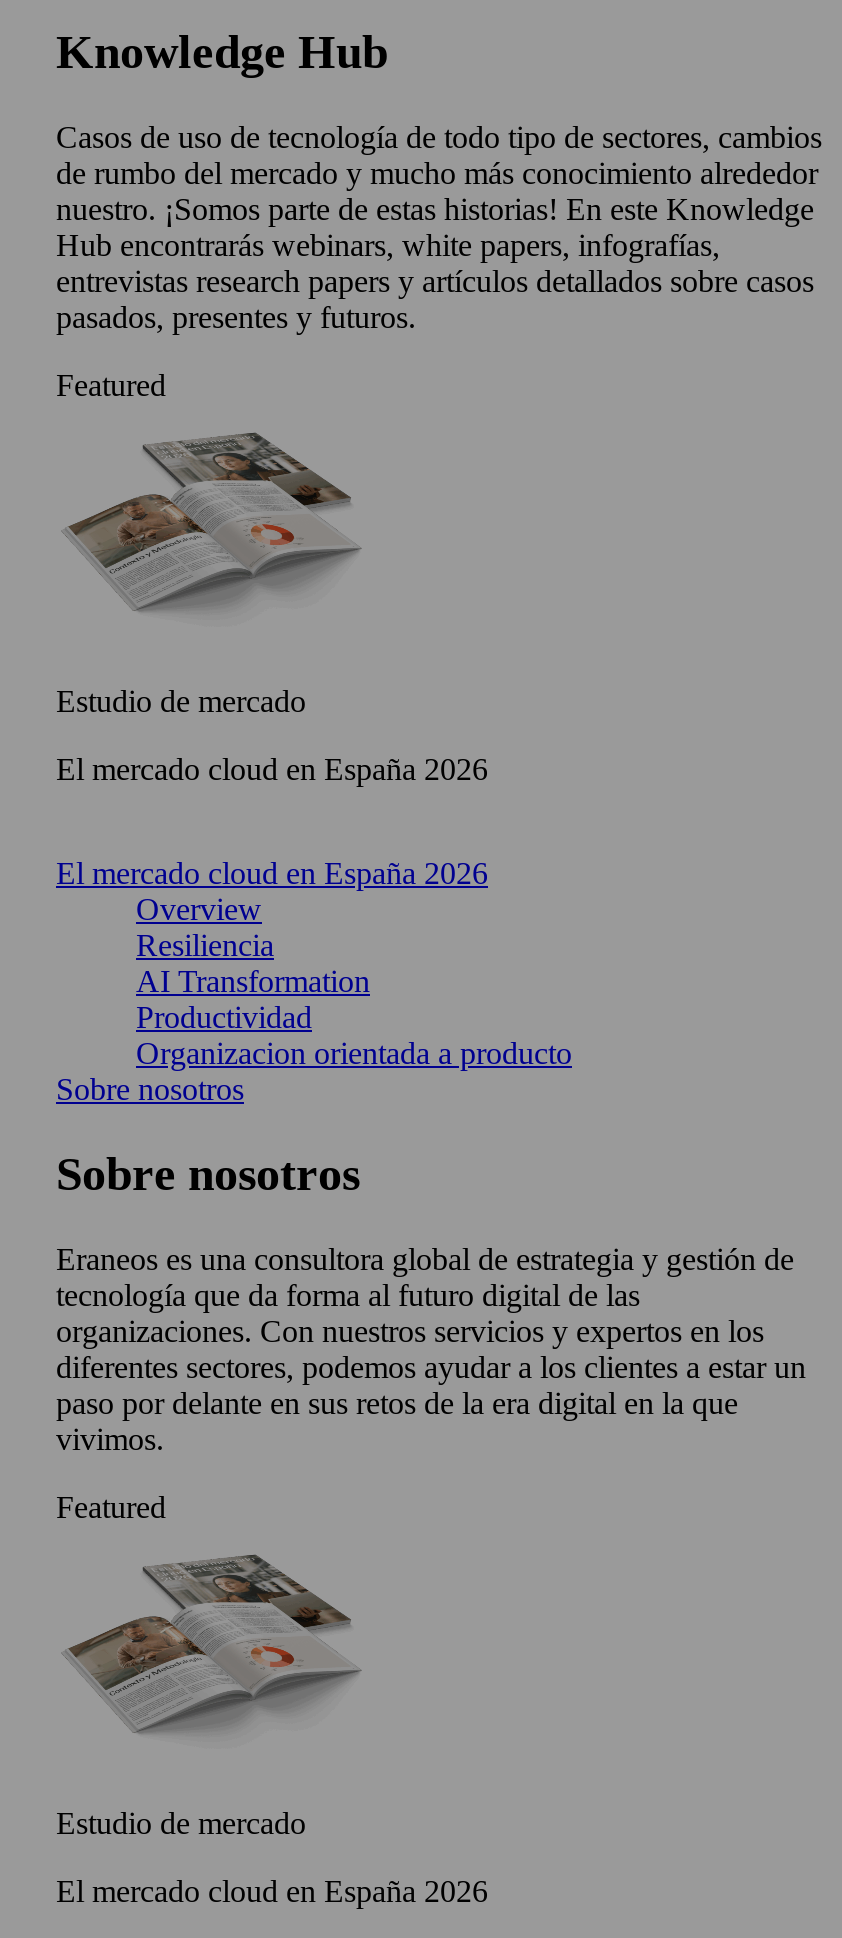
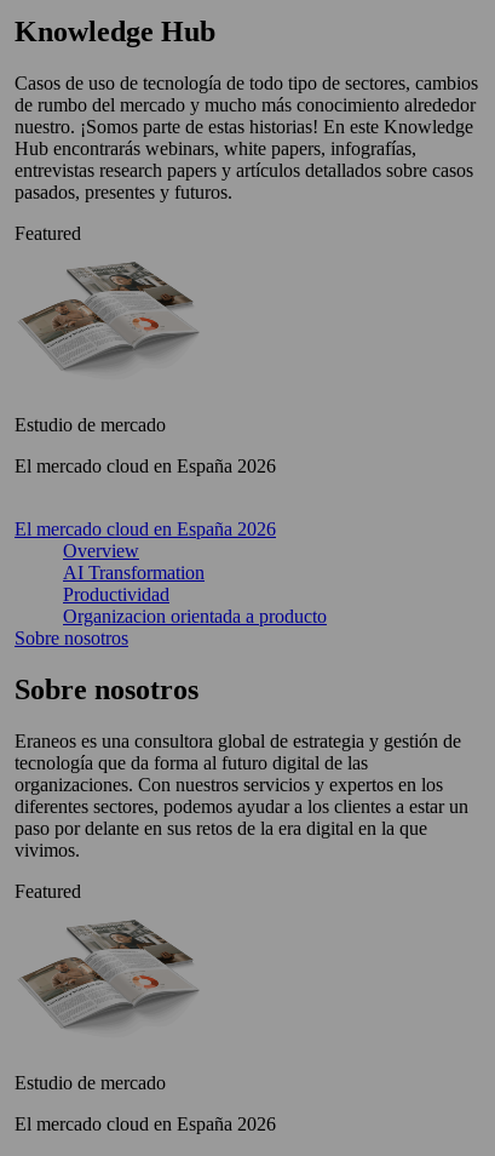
[136,928,274,962] Resiliencia -> none

